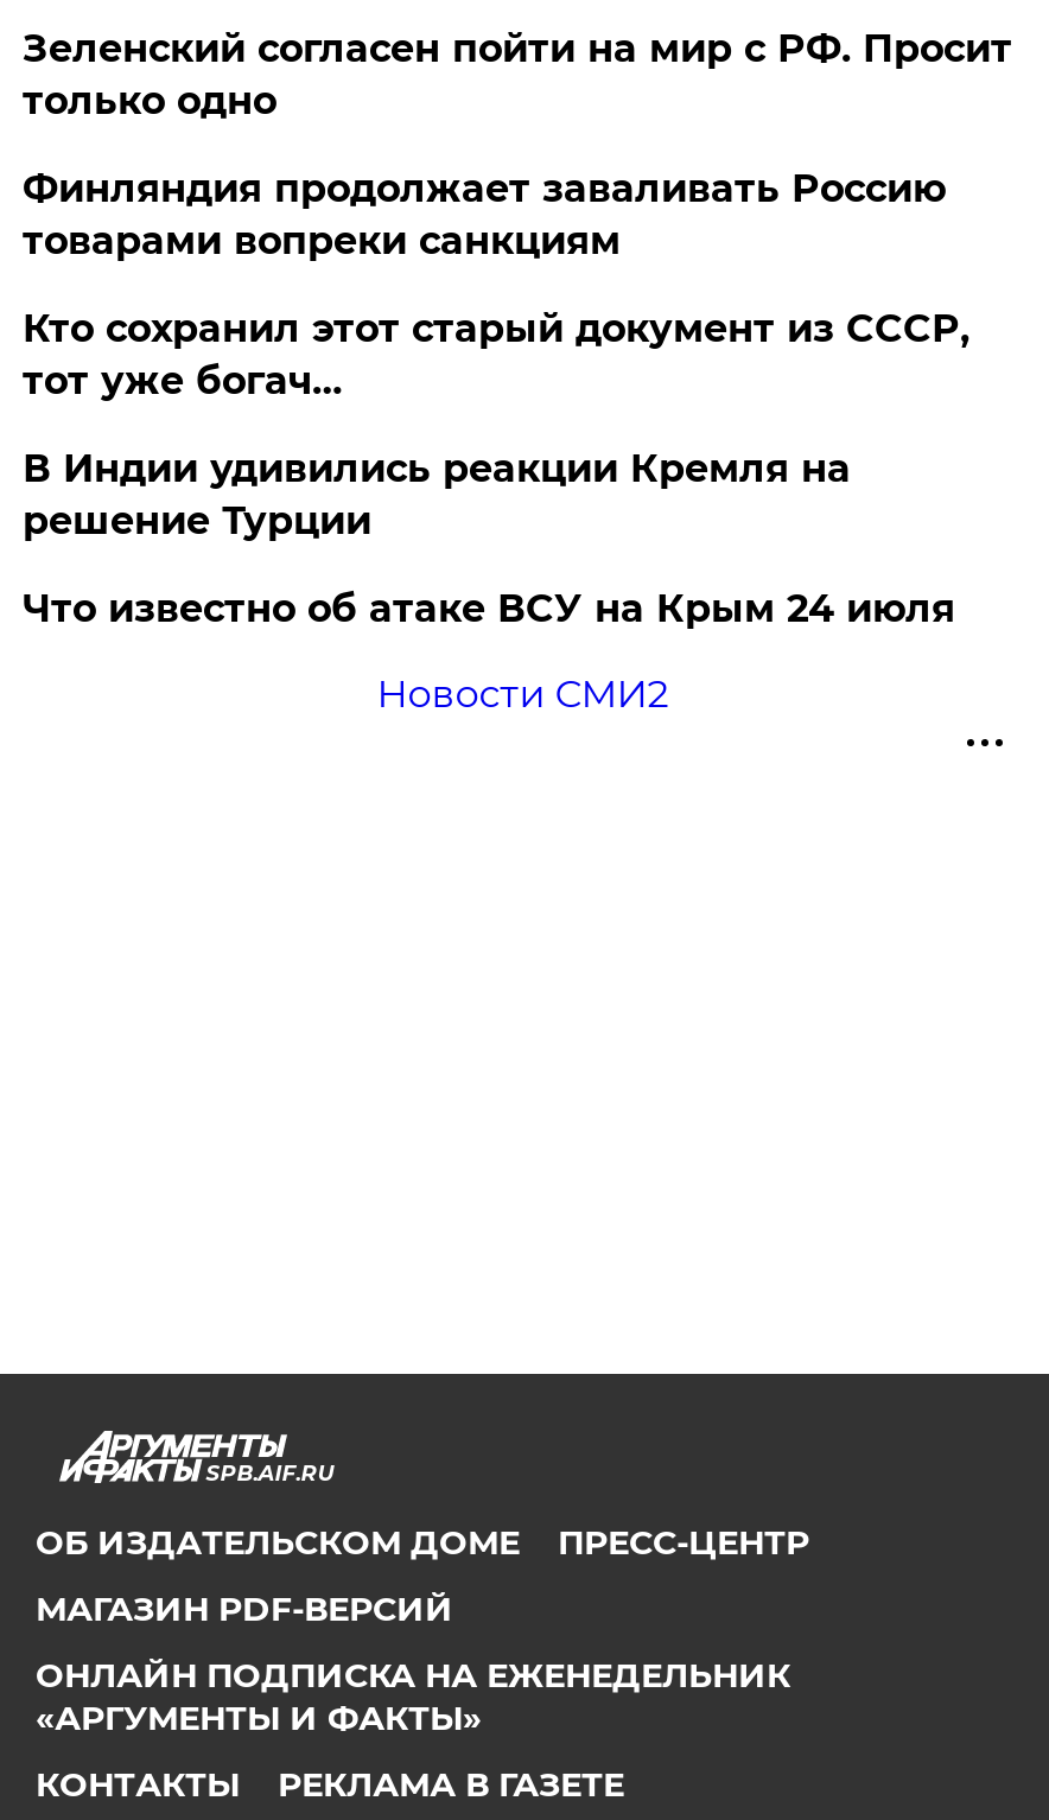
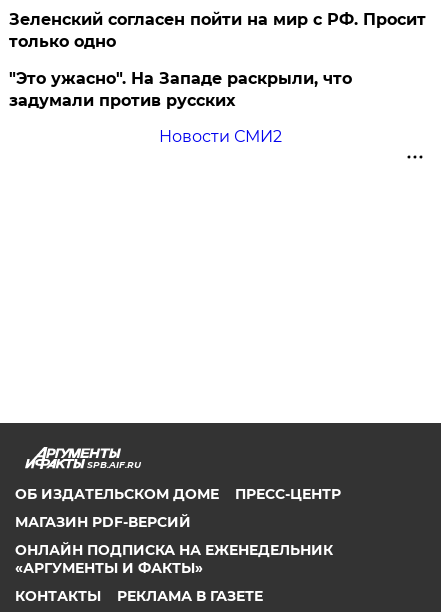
[22,166,969,631] Финляндия продолжает заваливать Россию | товарами вопреки санкциям | Кто сохранил этот старый документ из СССР, | тот уже богач… | В Индии удивились реакции Кремля на | решение Турции | Что известно об атаке ВСУ на Крым 24 июля -> [9,69,352,110] "Это ужасно". На Западе раскрыли, что | задумали против русских

